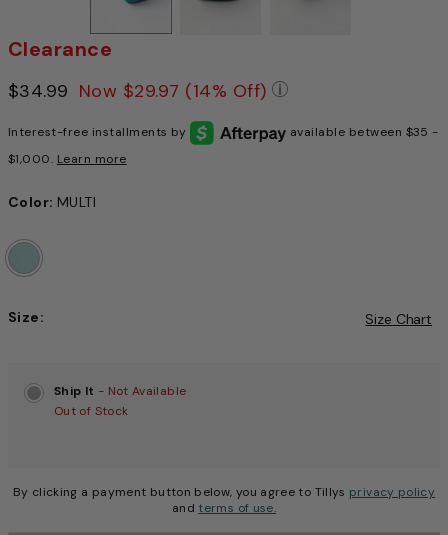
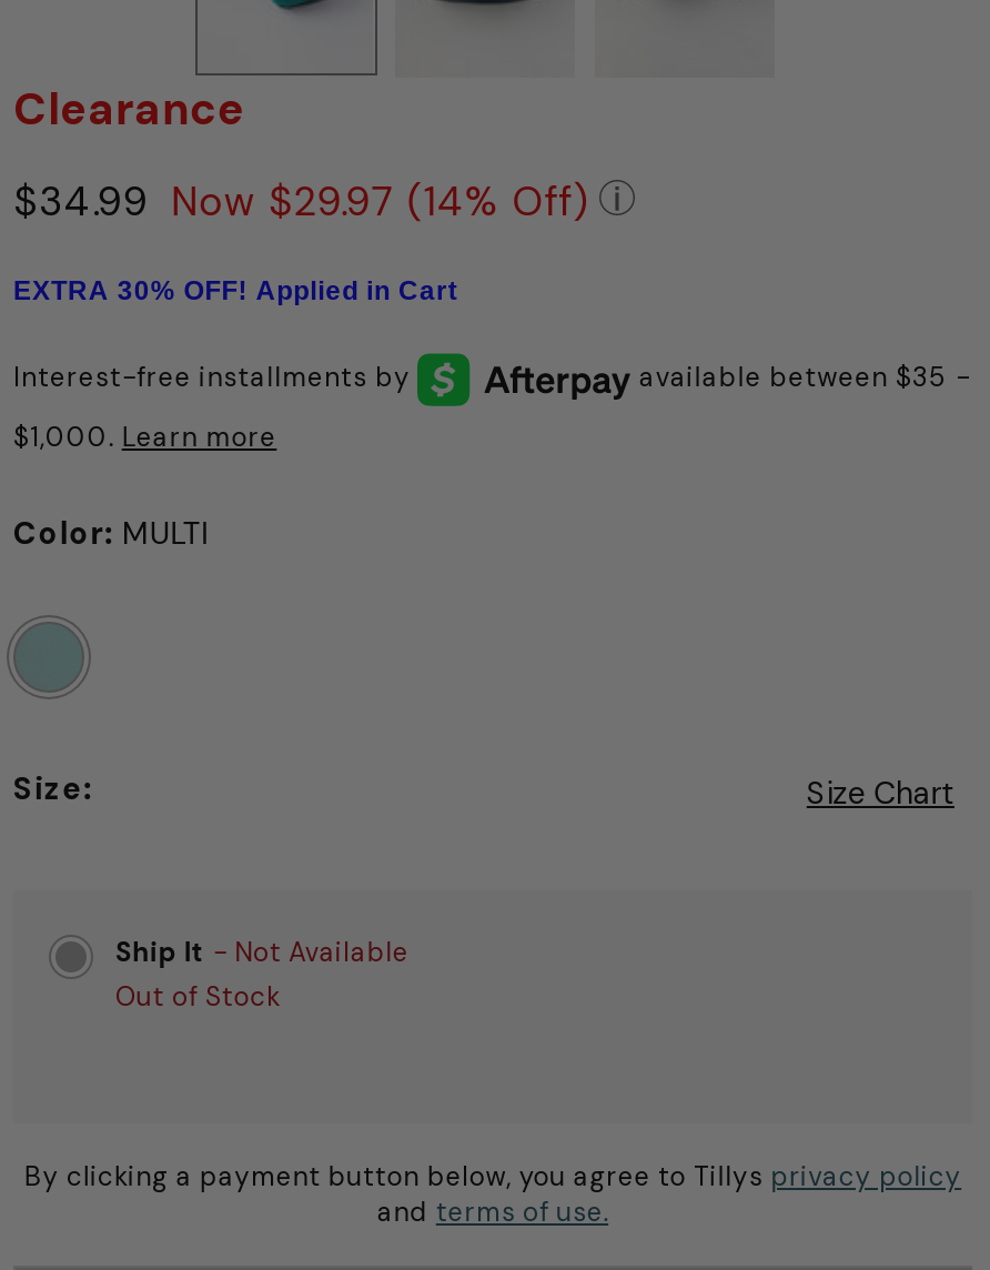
none -> [13,274,458,305] EXTRA 30% OFF! Applied in Cart

